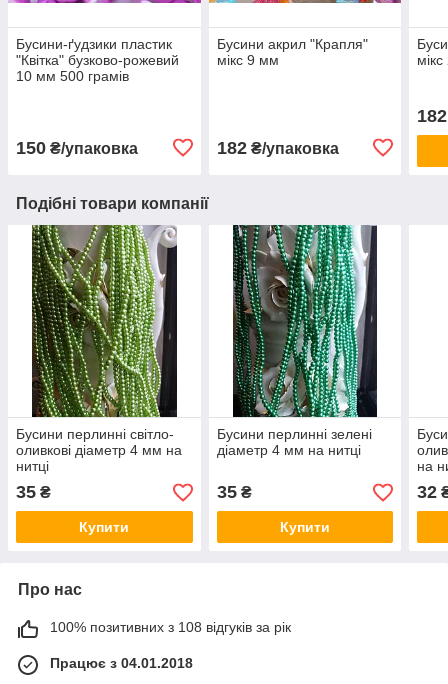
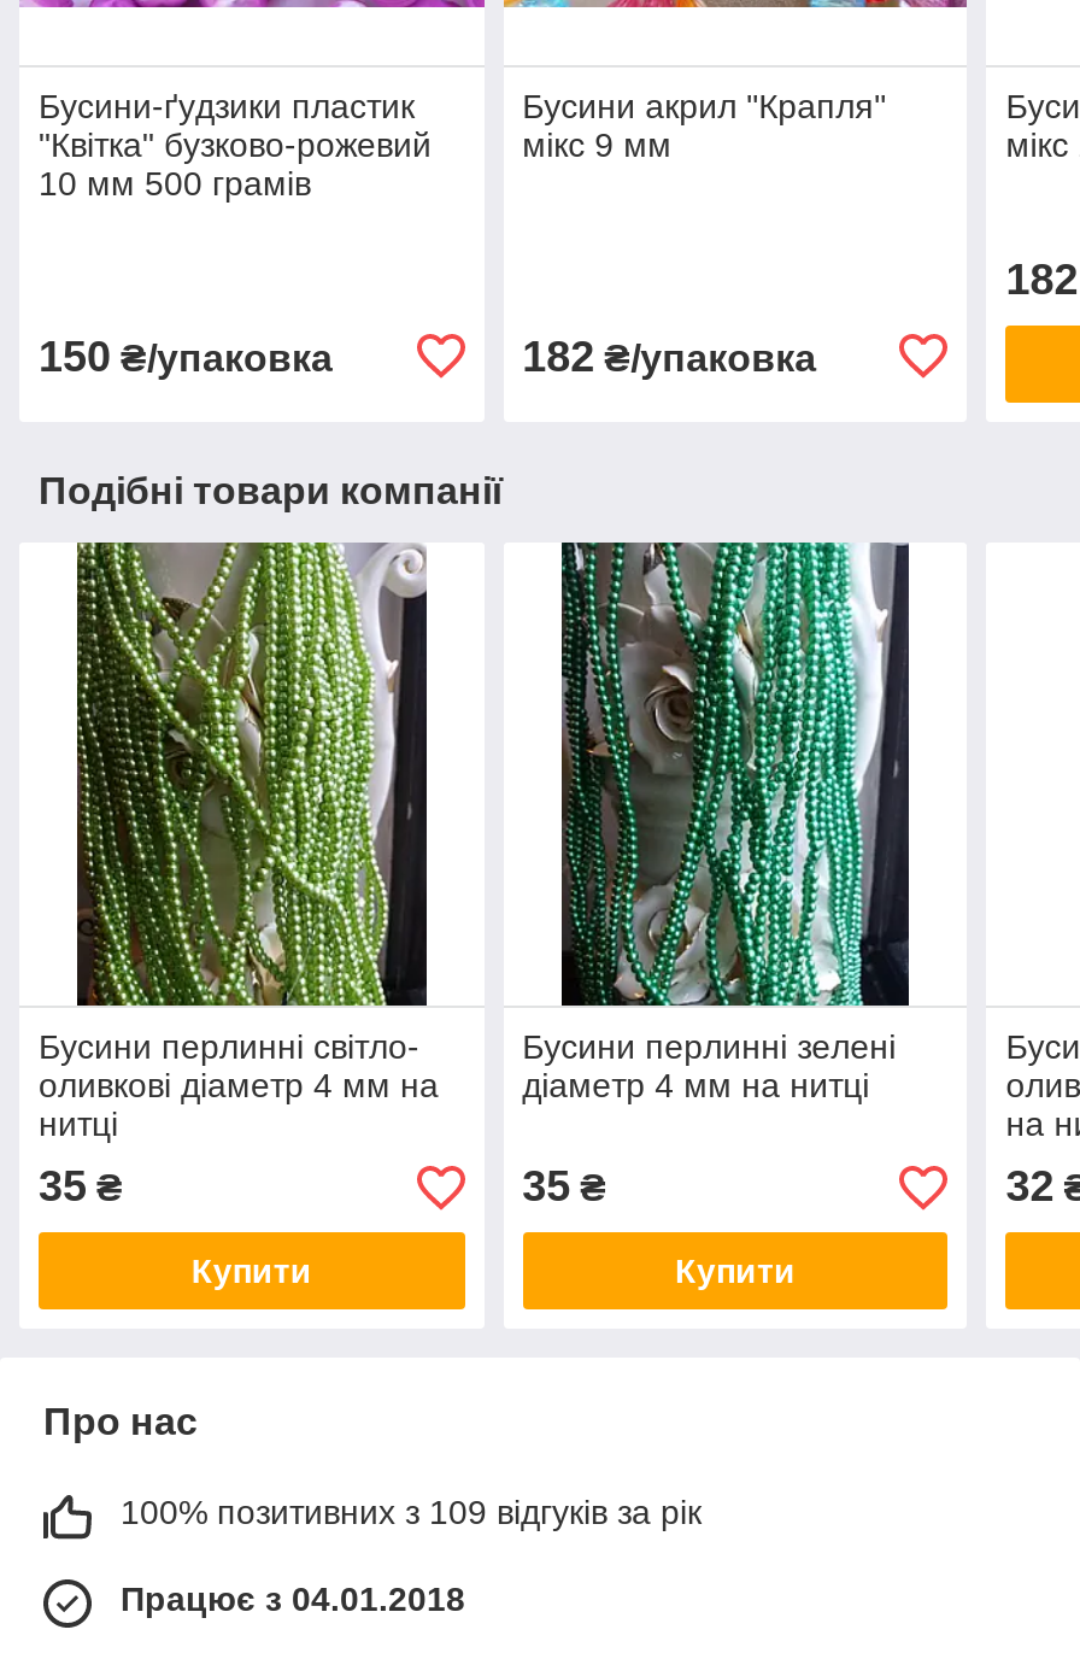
[50,619,291,635] 100% позитивних з 108 відгуків за рік -> [121,1494,702,1532] 100% позитивних з 109 відгуків за рік

